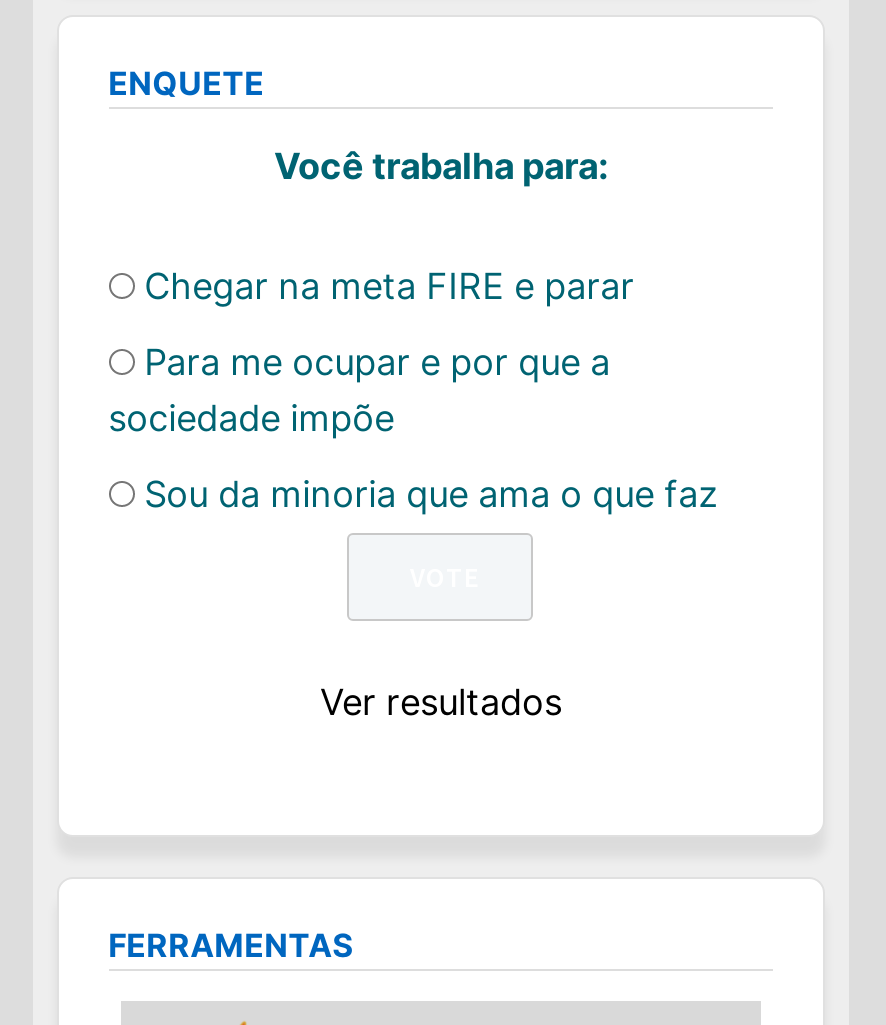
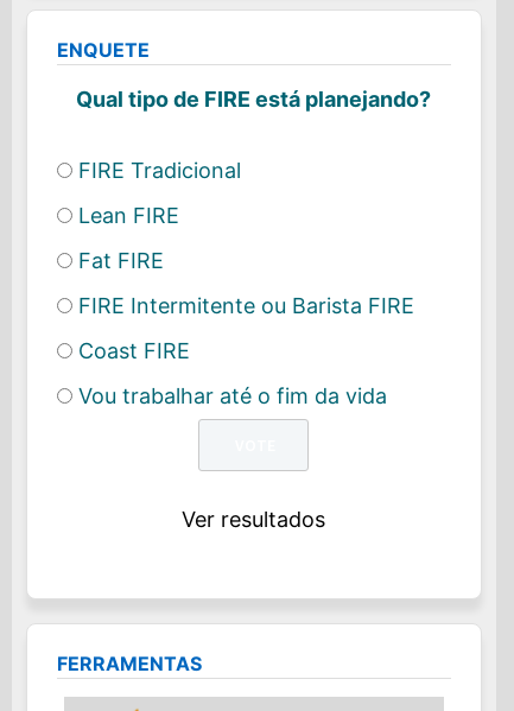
[108,145,718,515] Você trabalha para: | Chegar na meta FIRE e parar | Para me ocupar e por que a | sociedade impõe | Sou da minoria que ama o que faz -> [77,87,431,409] Qual tipo de FIRE está planejando? | FIRE Tradicional | Lean FIRE | Fat FIRE | FIRE Intermitente ou Barista FIRE | Coast FIRE | Vou trabalhar até o fim da vida

